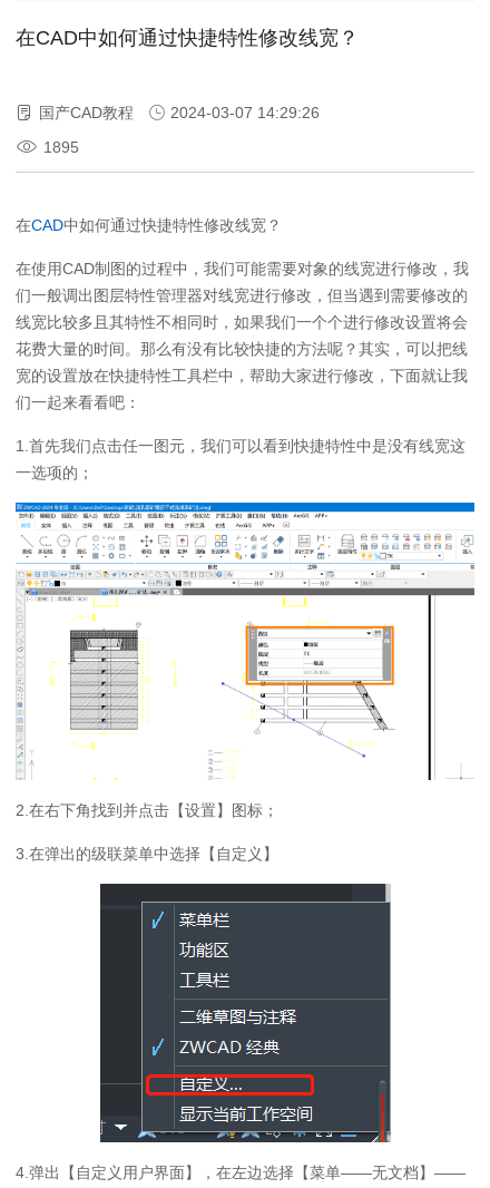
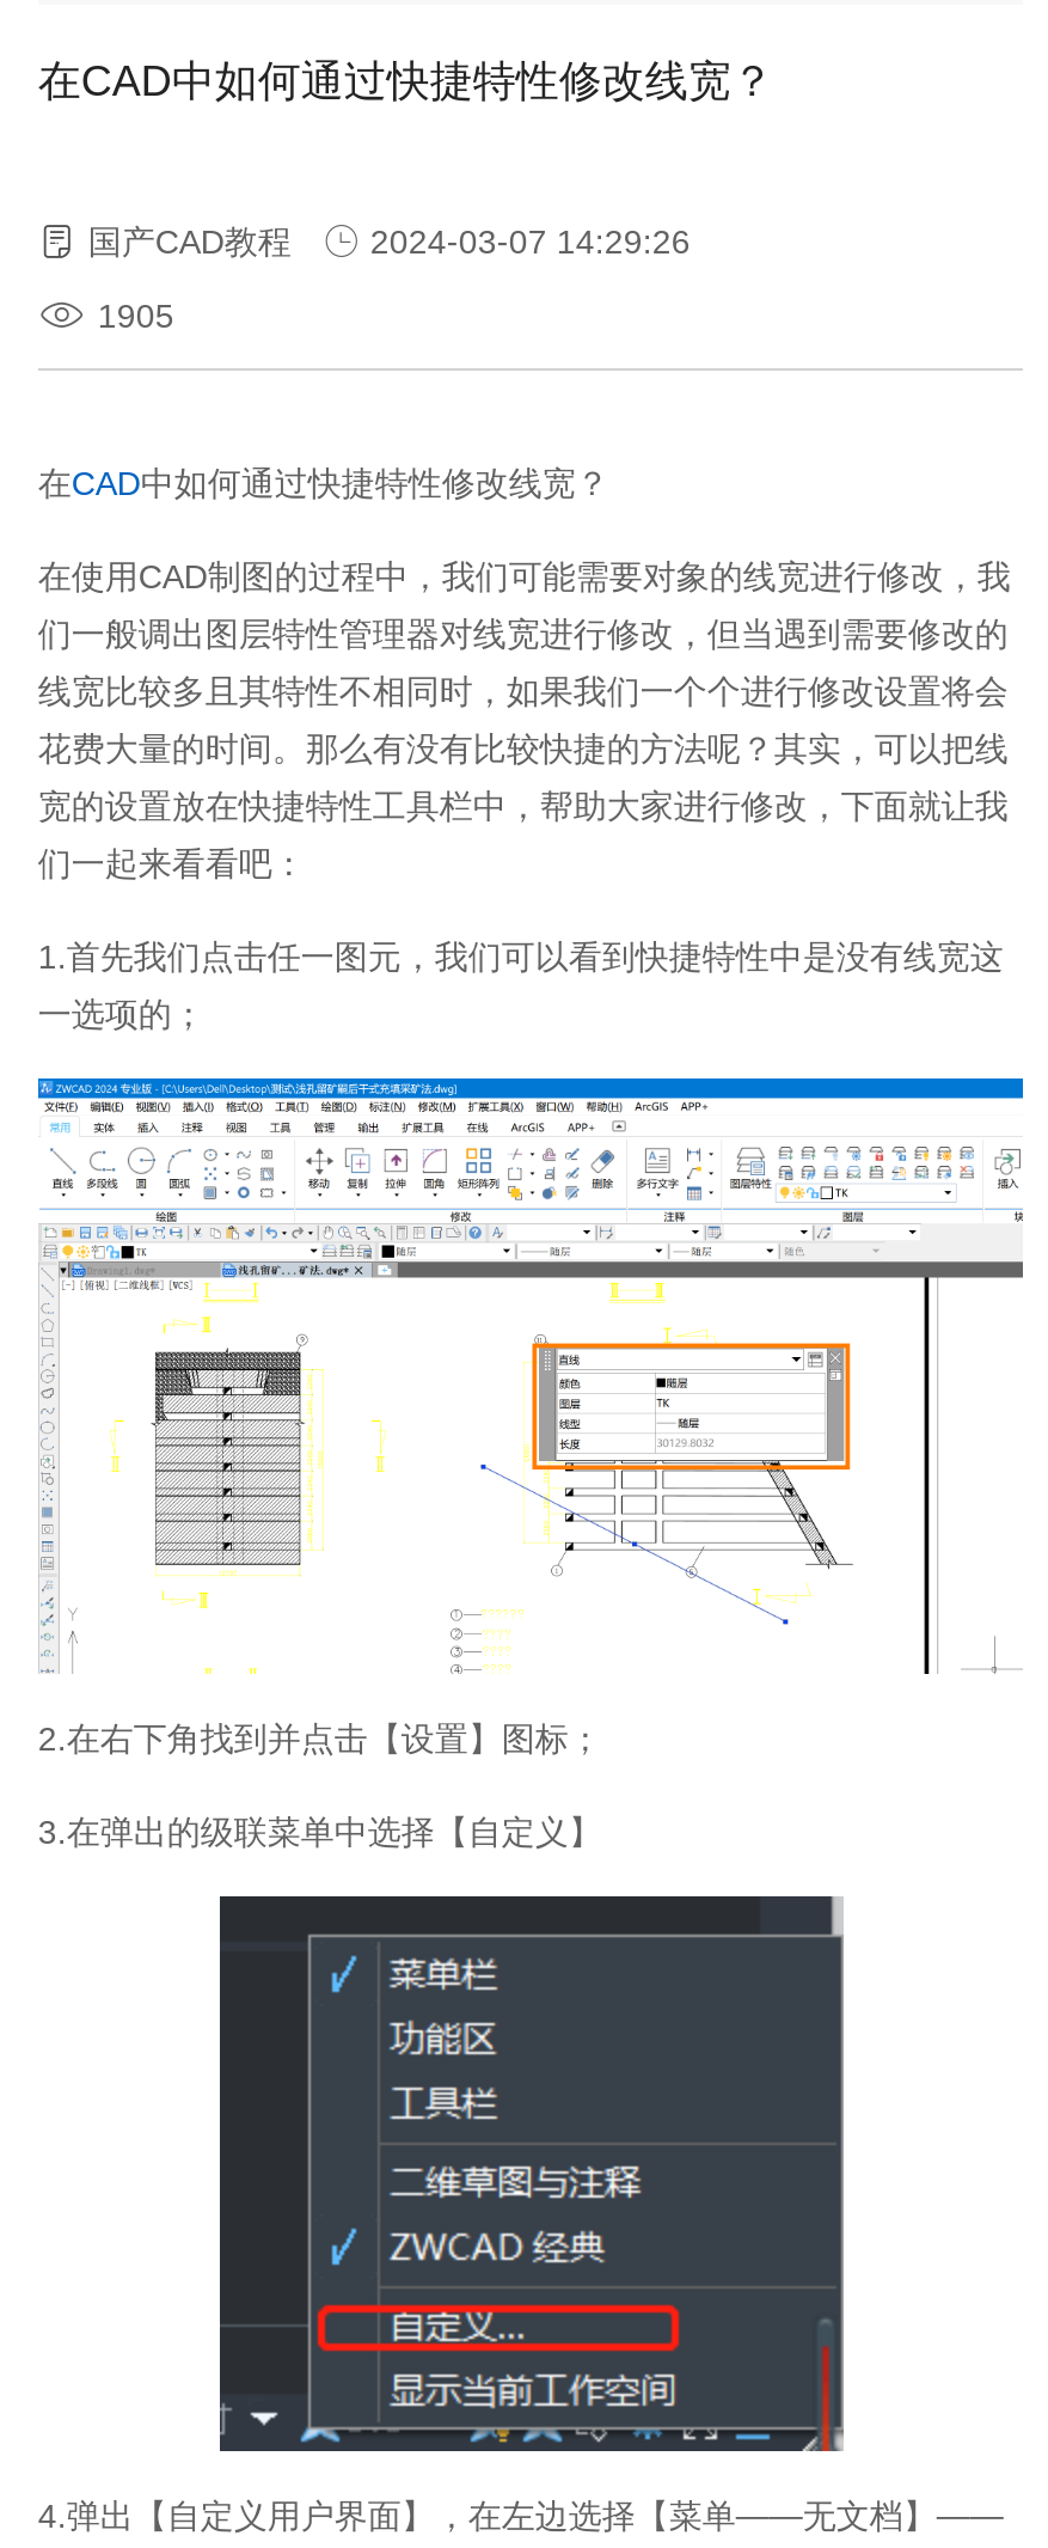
[43,138,79,156] 1895 -> [98,296,174,334] 1905

